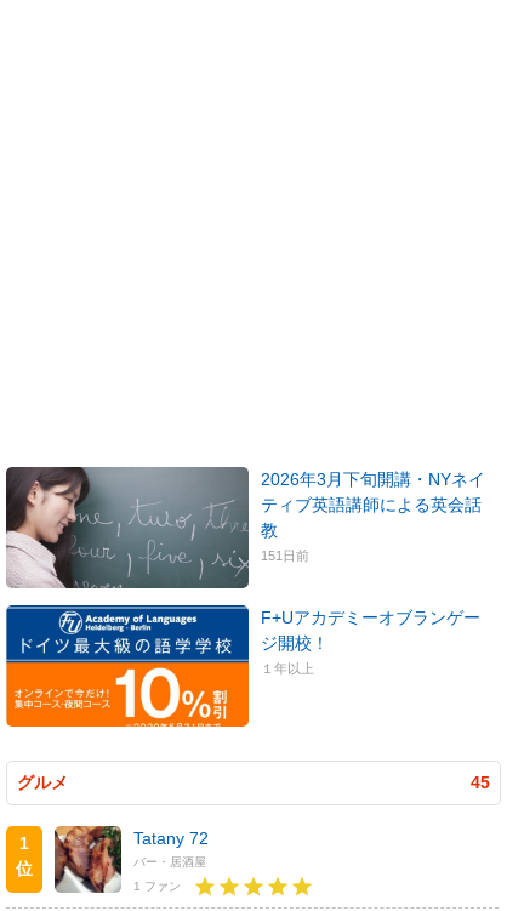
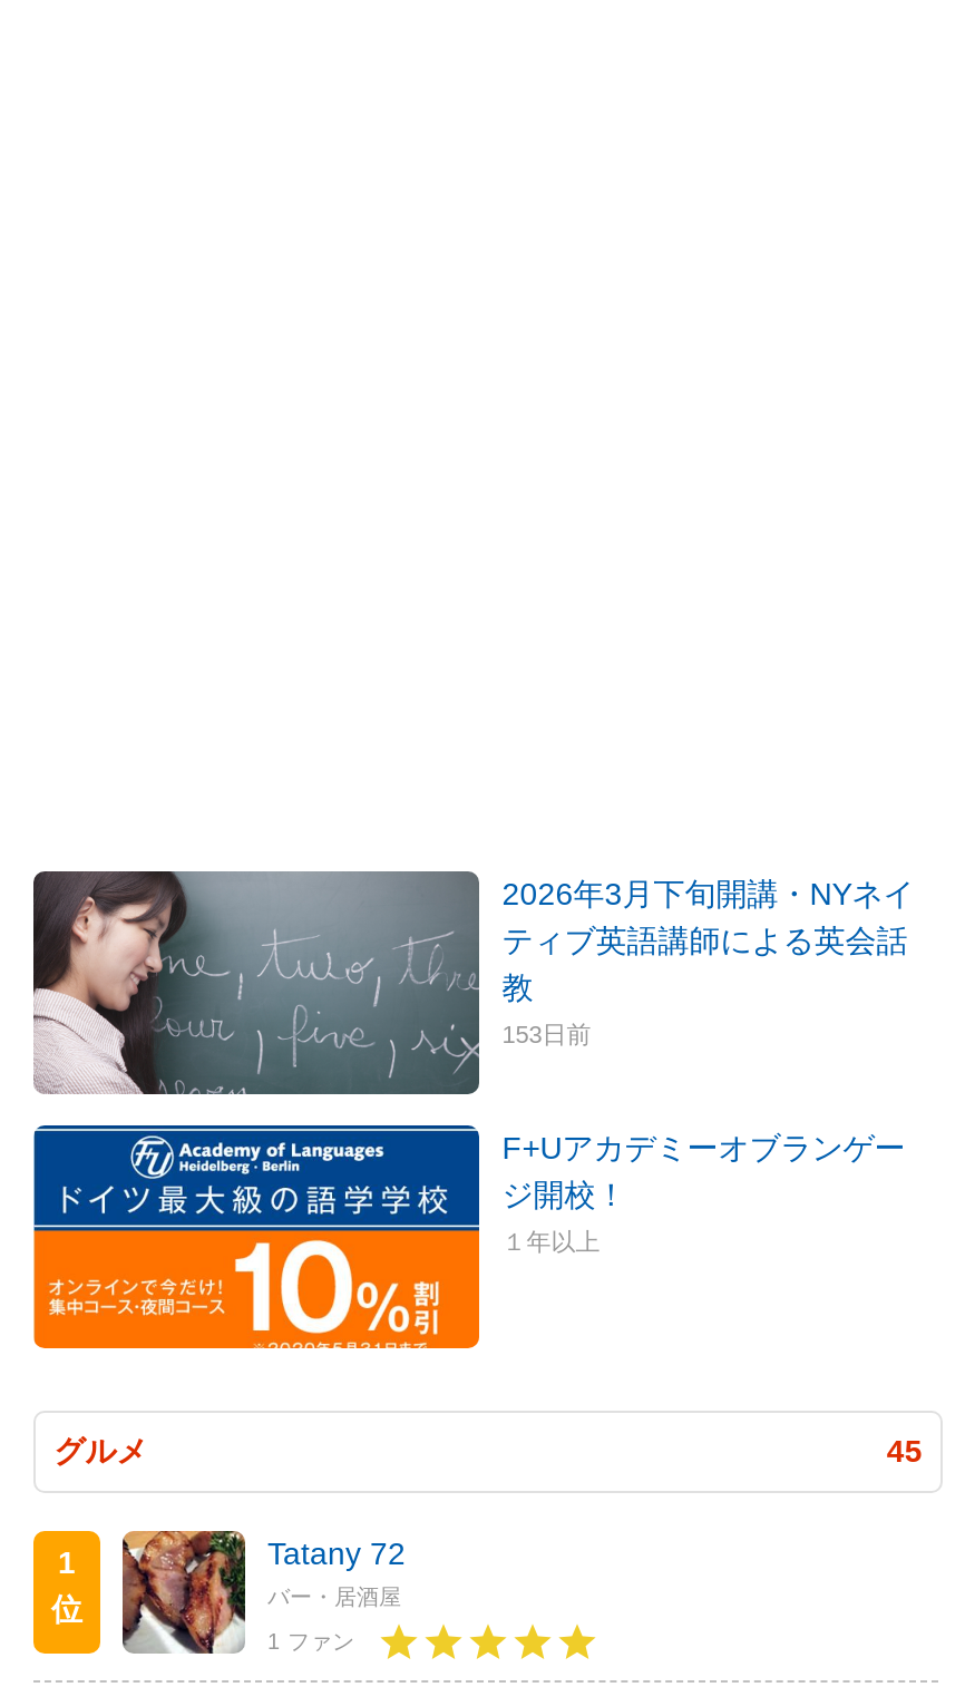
[261,548,310,562] 151日前 -> [502,1020,591,1046] 153日前

